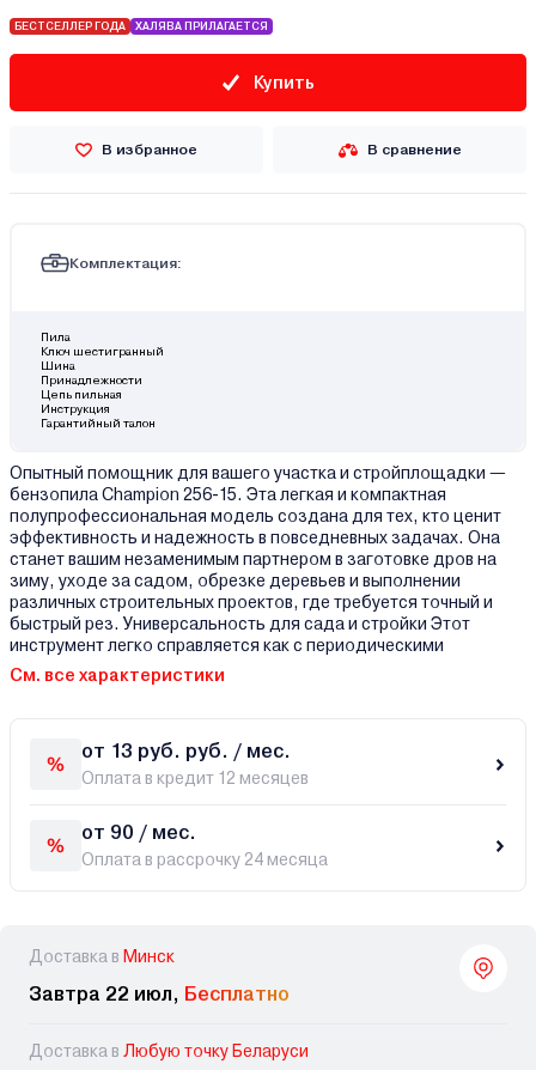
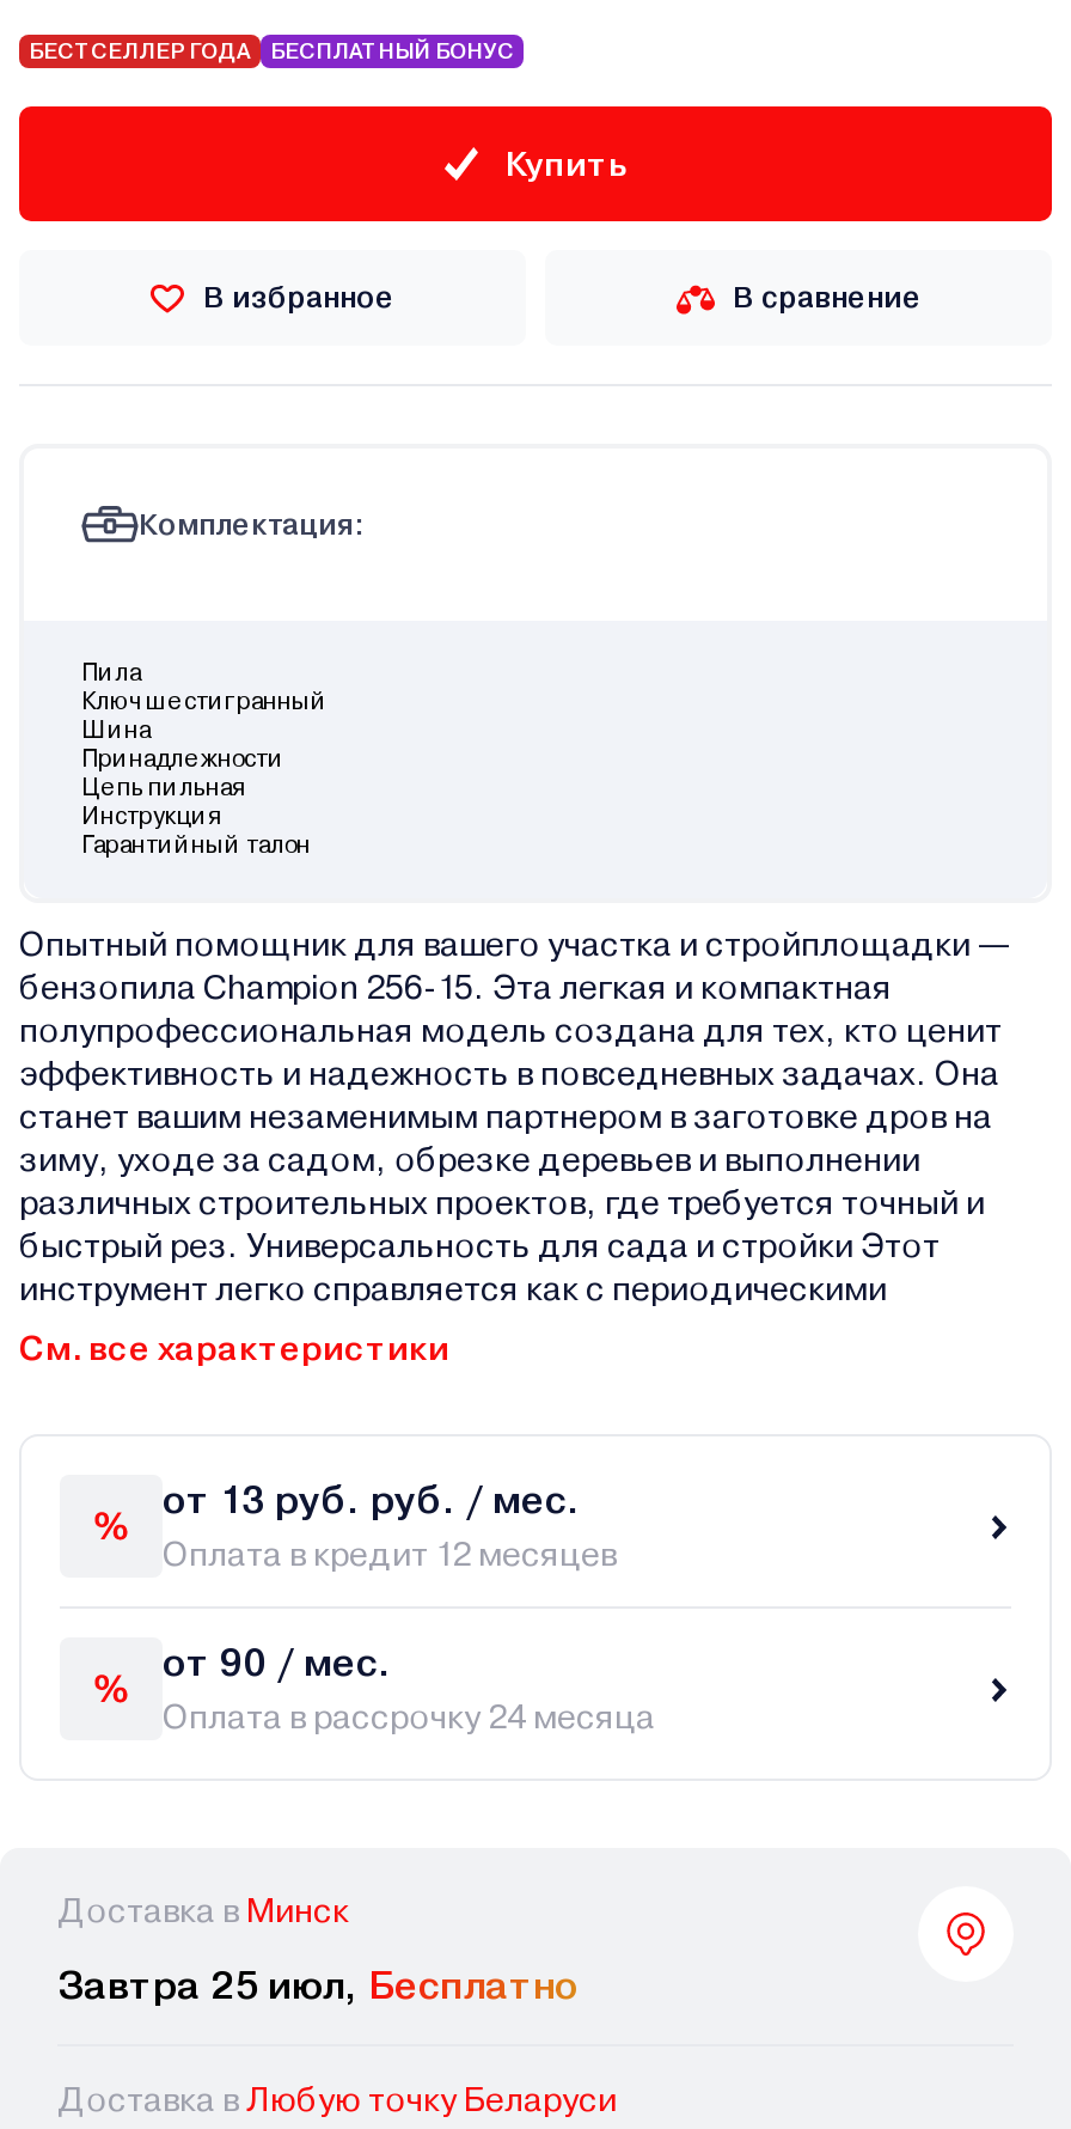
[135,20,268,32] ХАЛЯВА ПРИЛАГАЕТСЯ -> [270,39,514,63] БЕСПЛАТНЫЙ БОНУС
[29,983,290,1005] Завтра 22 июл, Бесплатно -> [57,1963,579,2008] Завтра 25 июл, Бесплатно

